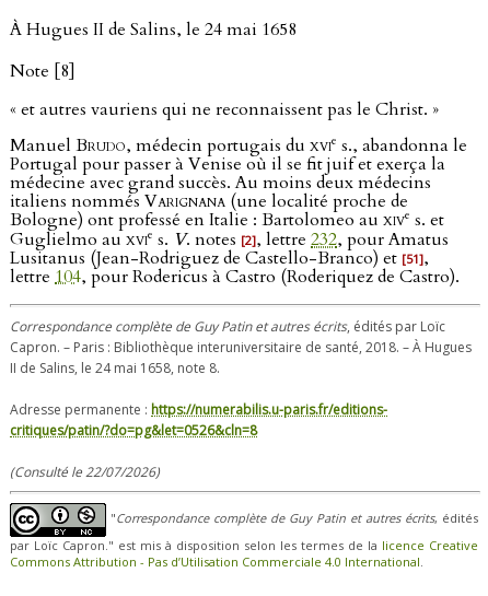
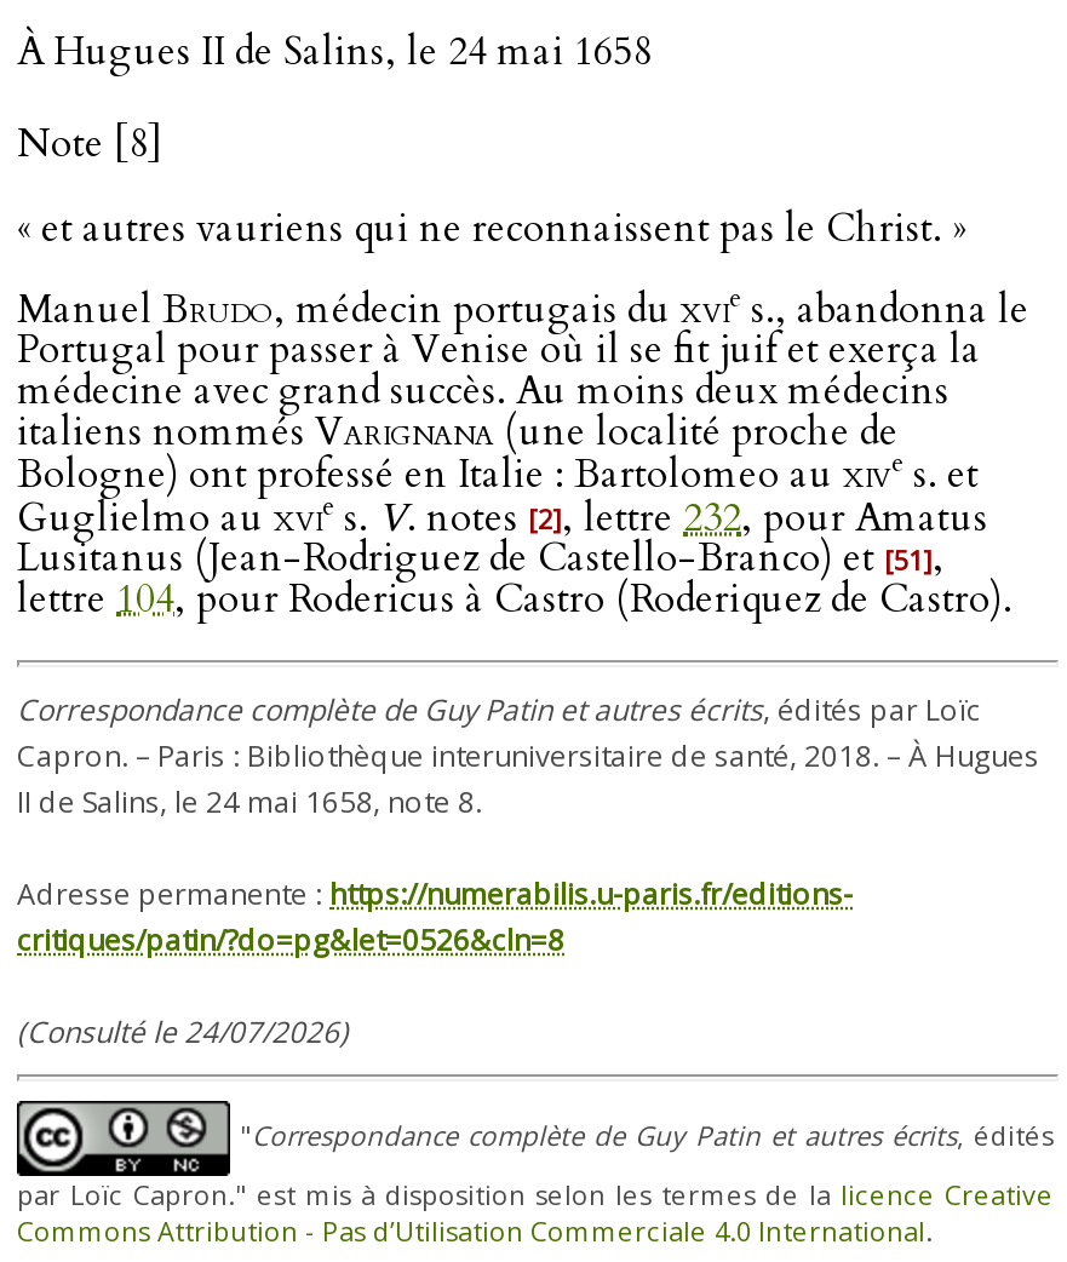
[10,463,160,481] (Consulté le 22/07/2026) -> [17,1011,349,1052] (Consulté le 24/07/2026)

